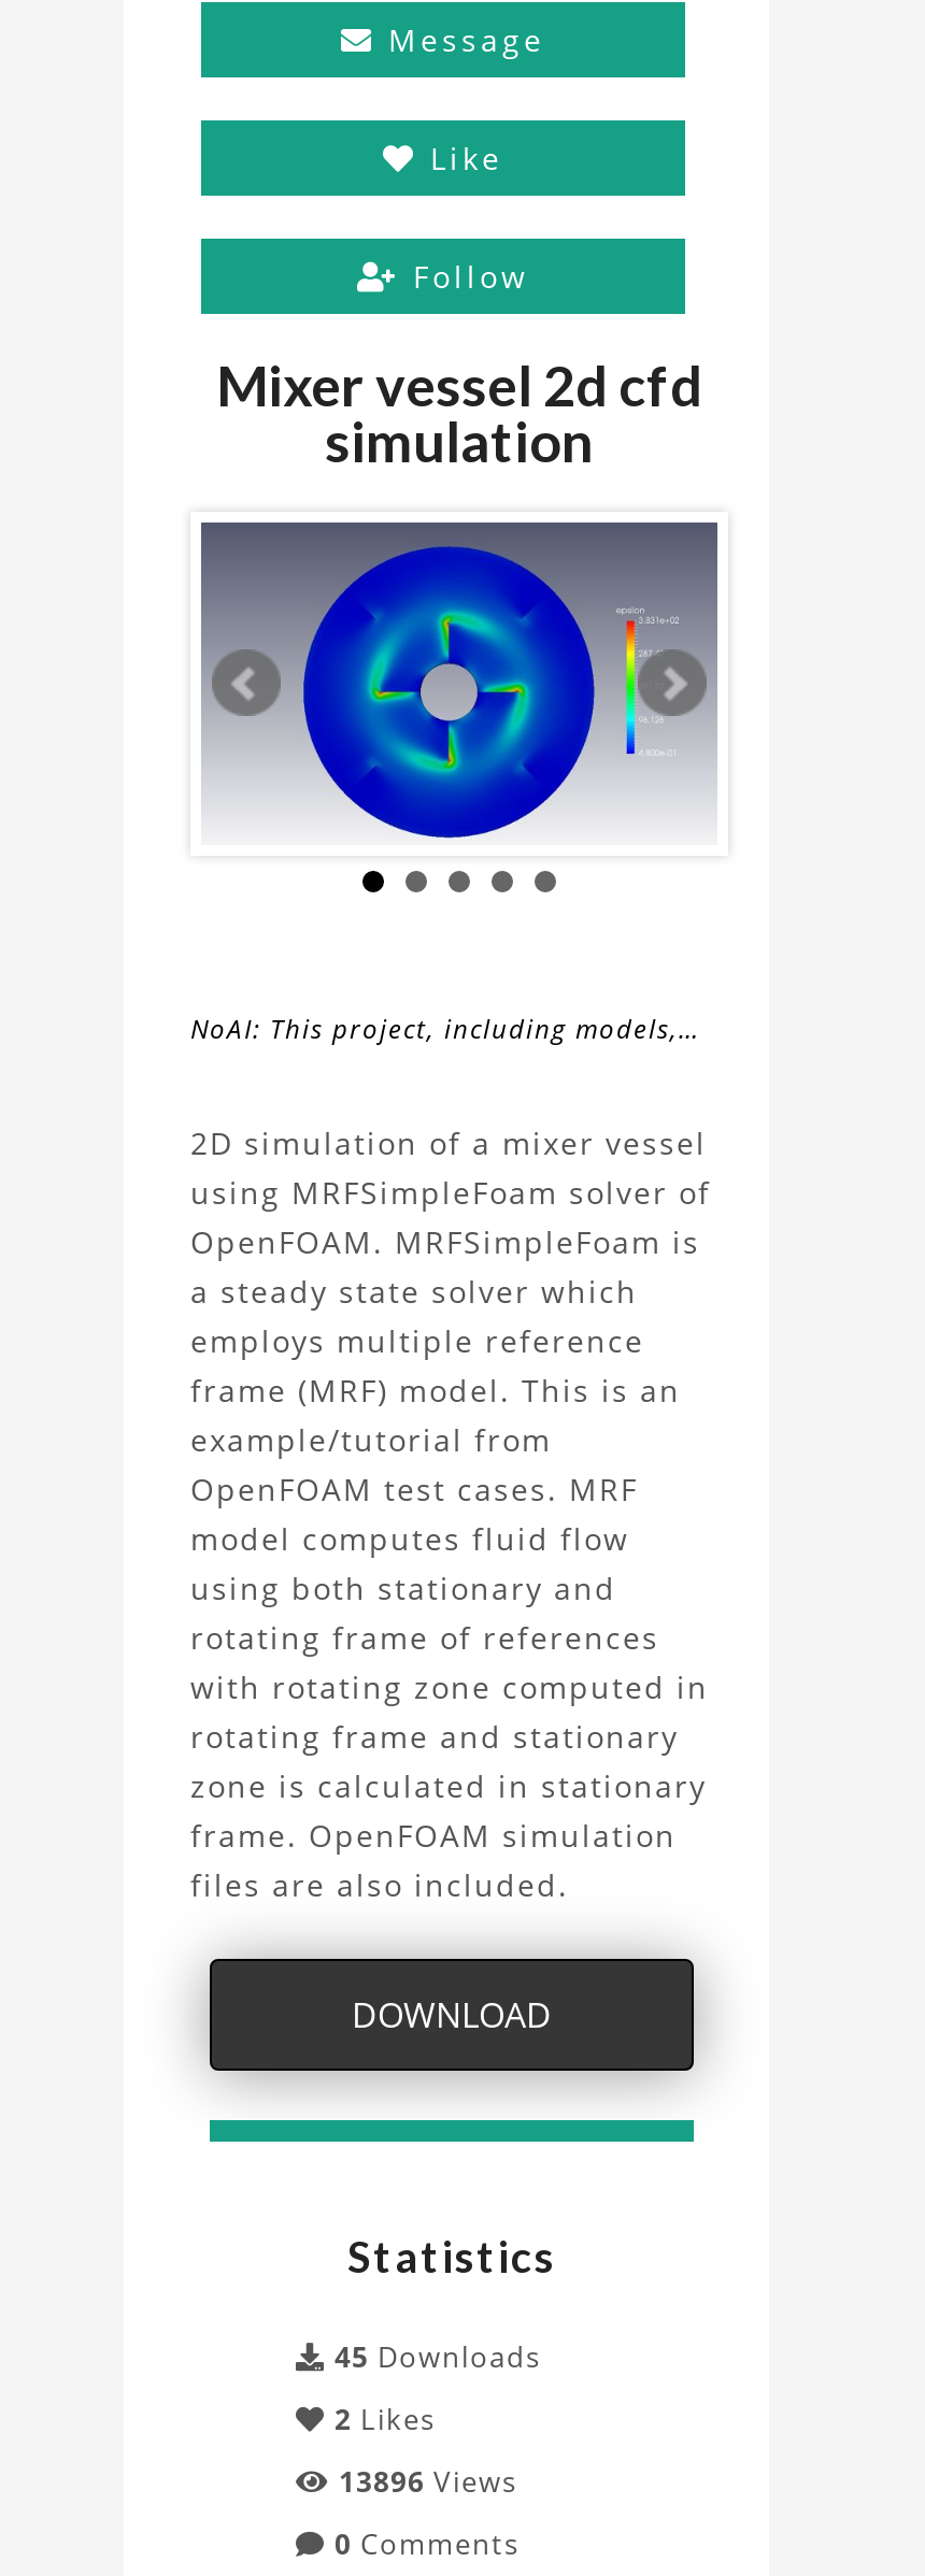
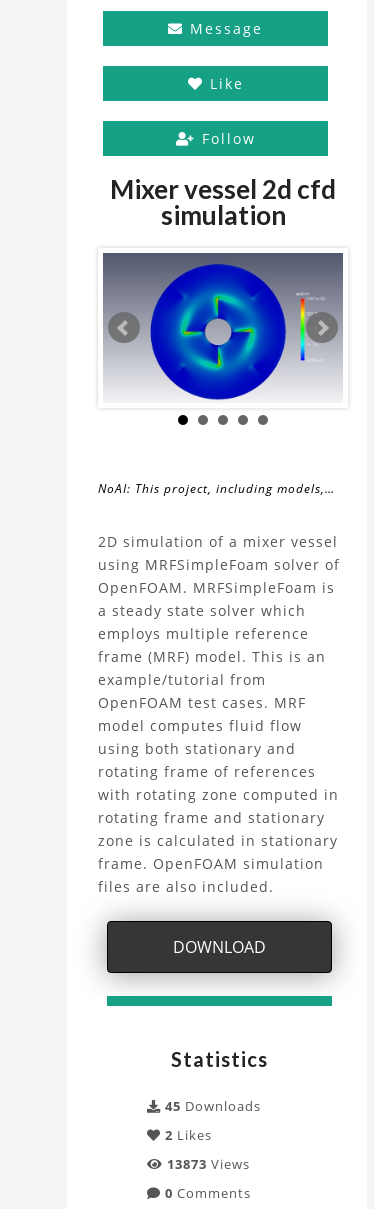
[330,2462,517,2501] 13896 Views -> [163,1155,250,1173] 13873 Views

